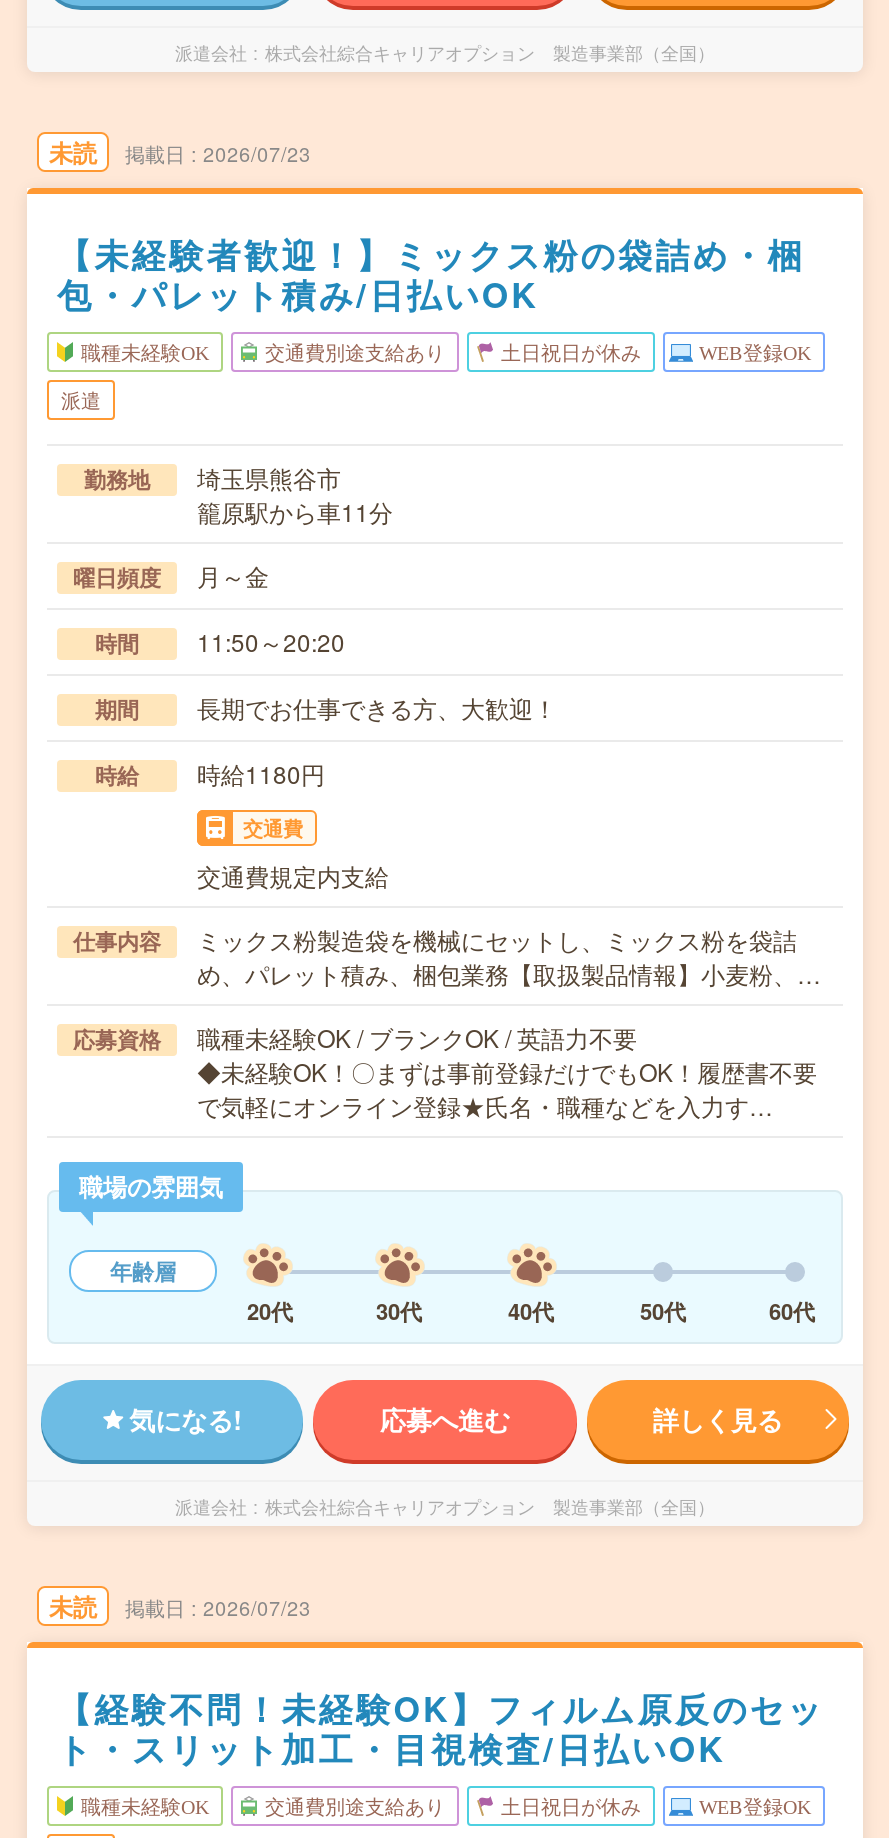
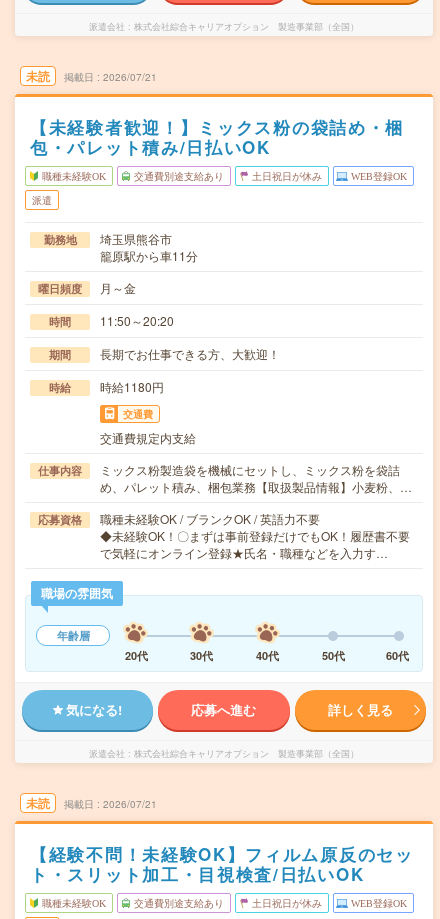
[203,140,311,168] 2026/07/23 -> [103,70,157,84] 2026/07/21
[203,1594,311,1622] 2026/07/23 -> [103,797,157,811] 2026/07/21

